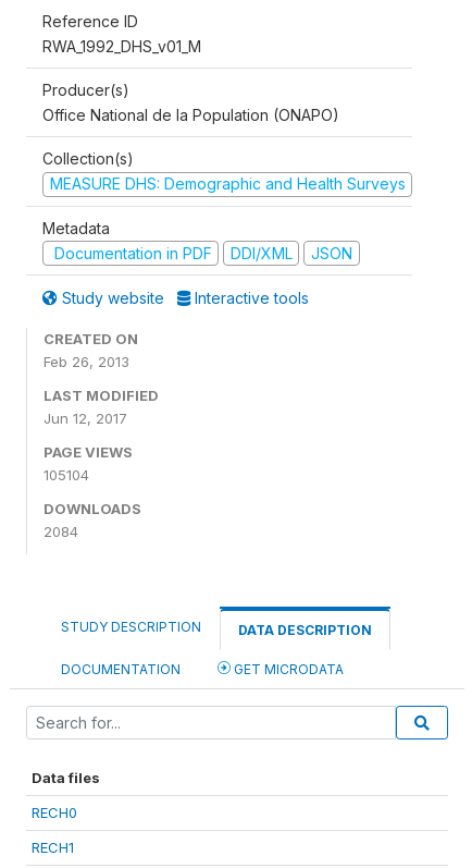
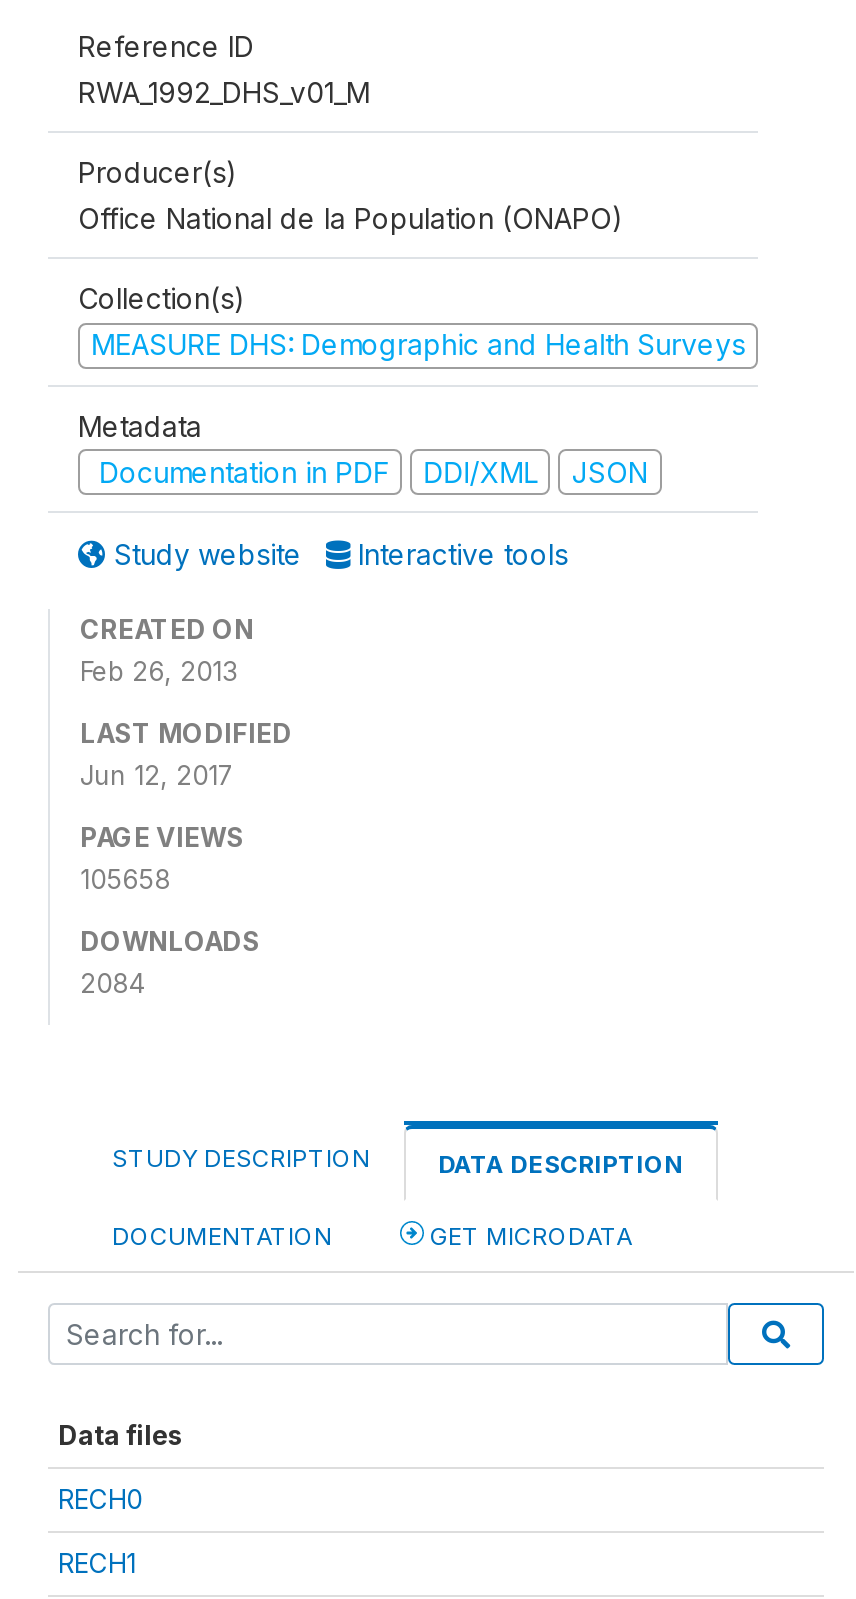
[44,466,89,484] 105104 -> [80,863,170,895] 105658

